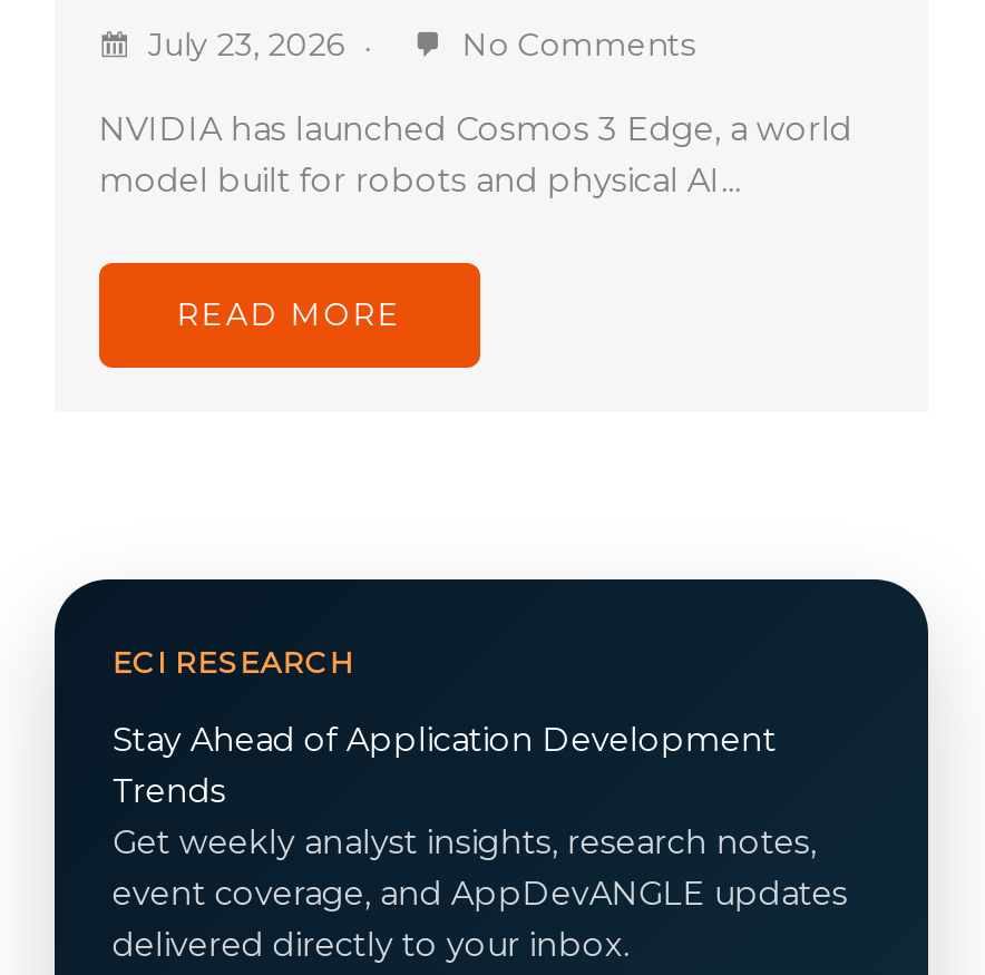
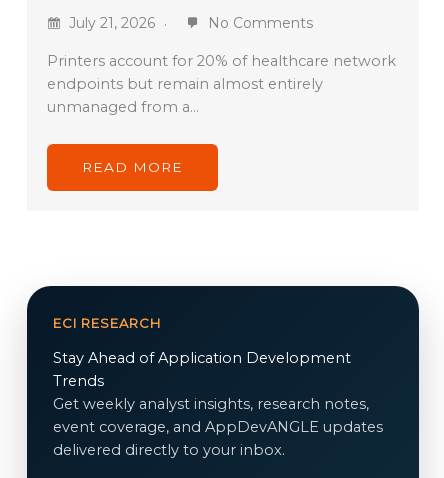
[139,24,353,64] July 23, 2026 -> [65,14,159,32] July 21, 2026
[99,109,852,200] NVIDIA has launched Cosmos 3 Edge, a world | model built for robots and physical AI… -> [47,52,396,116] Printers account for 20% of healthcare network | endpoints but remain almost entirely | unmanaged from a…

